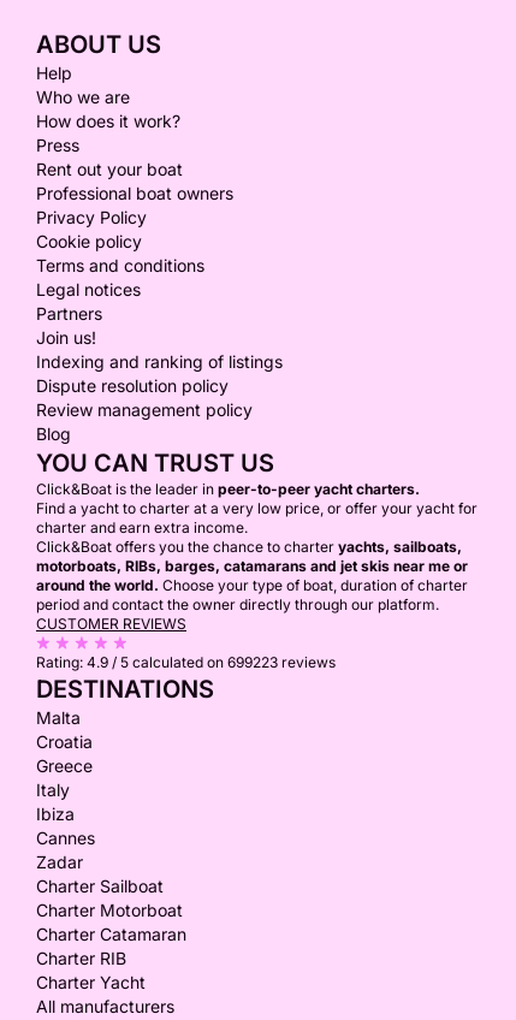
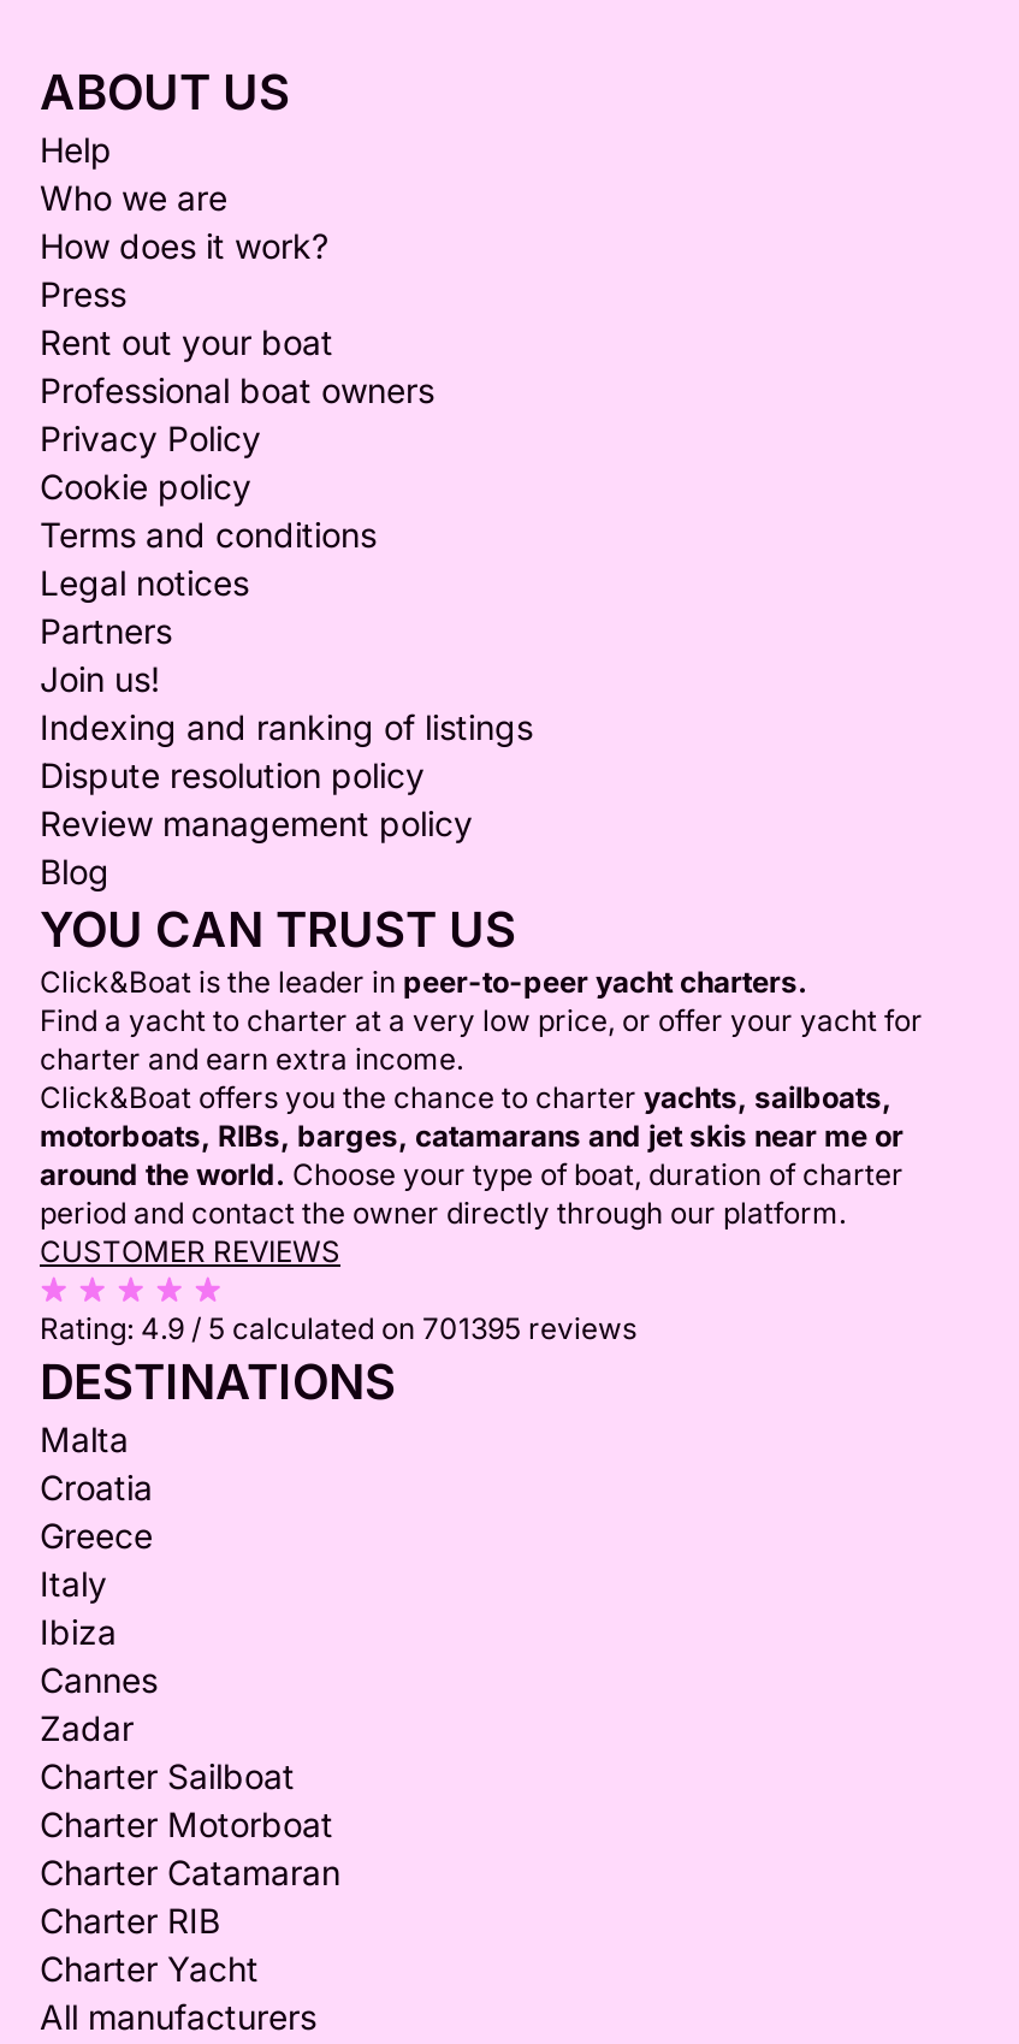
[36,653,336,671] Rating: 4.9 / 5 calculated on 699223 reviews -> [40,1310,636,1346] Rating: 4.9 / 5 calculated on 701395 reviews

